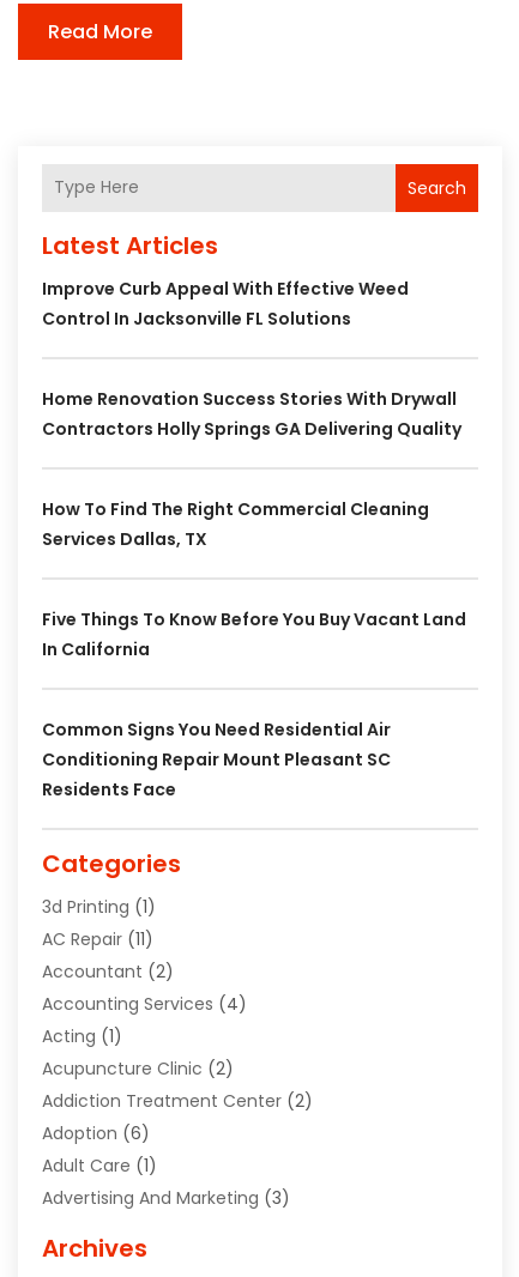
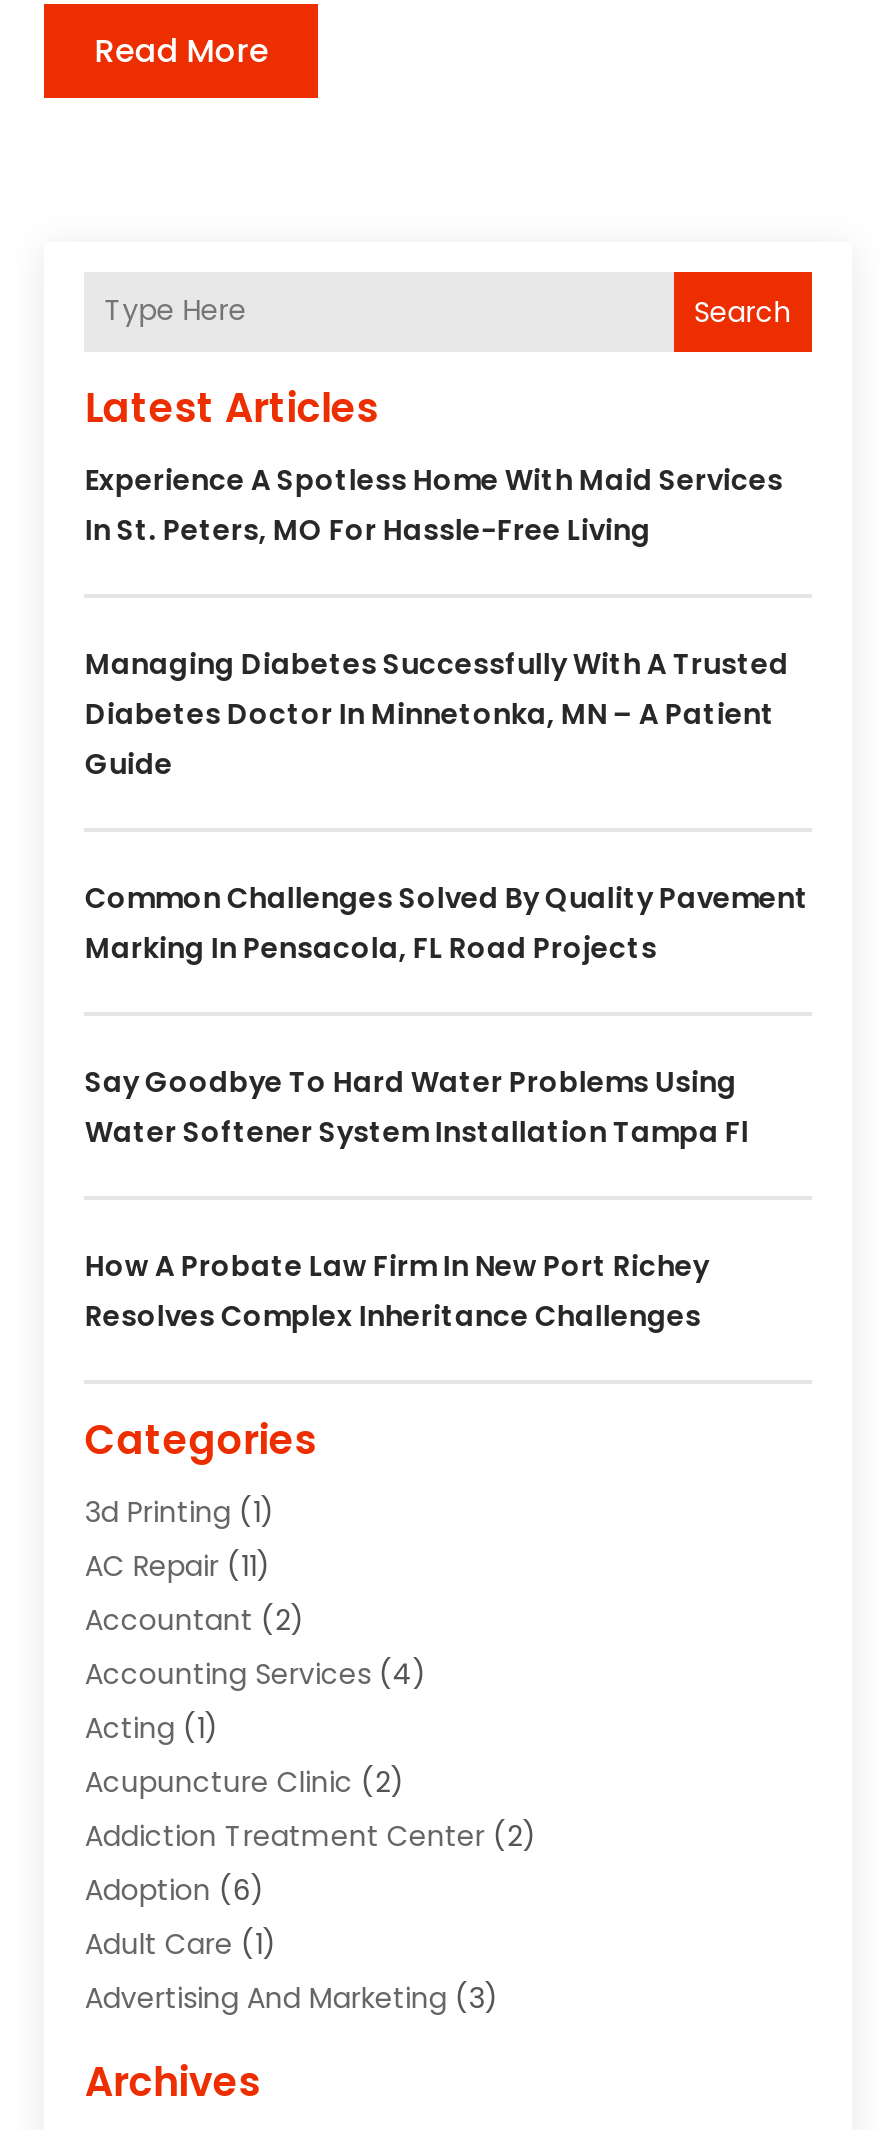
[42,277,409,331] Improve Curb Appeal With Effective Weed | Control In Jacksonville FL Solutions -> [85,460,783,550] Experience A Spotless Home With Maid Services | In St. Peters, MO For Hassle-Free Living
[42,387,462,441] Home Renovation Success Stories With Drywall | Contractors Holly Springs GA Delivering Quality -> [85,644,789,784] Managing Diabetes Successfully With A Trusted | Diabetes Doctor In Minnetonka, MN – A Patient | Guide
[42,497,430,551] How To Find The Right Commercial Cleaning | Services Dallas, TX -> [85,878,809,968] Common Challenges Solved By Quality Pavement | Marking In Pensacola, FL Road Projects
[42,607,467,661] Five Things To Know Before You Buy Vacant Land | In California -> [85,1062,749,1152] Say Goodbye To Hard Water Problems Using | Water Softener System Installation Tampa Fl
[42,718,391,801] Common Signs You Need Residential Air | Conditioning Repair Mount Pleasant SC | Residents Face -> [85,1246,709,1336] How A Probate Law Firm In New Port Richey | Resolves Complex Inheritance Challenges

